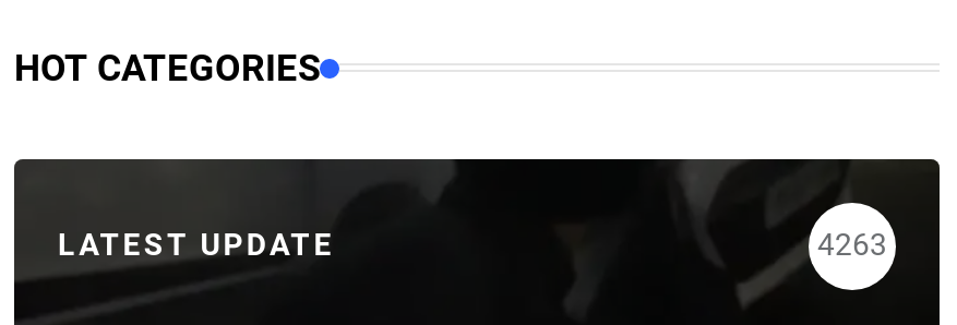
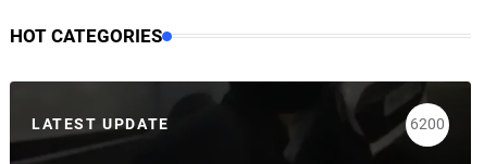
[817,227,887,262] 4263 -> [410,115,445,133] 6200

